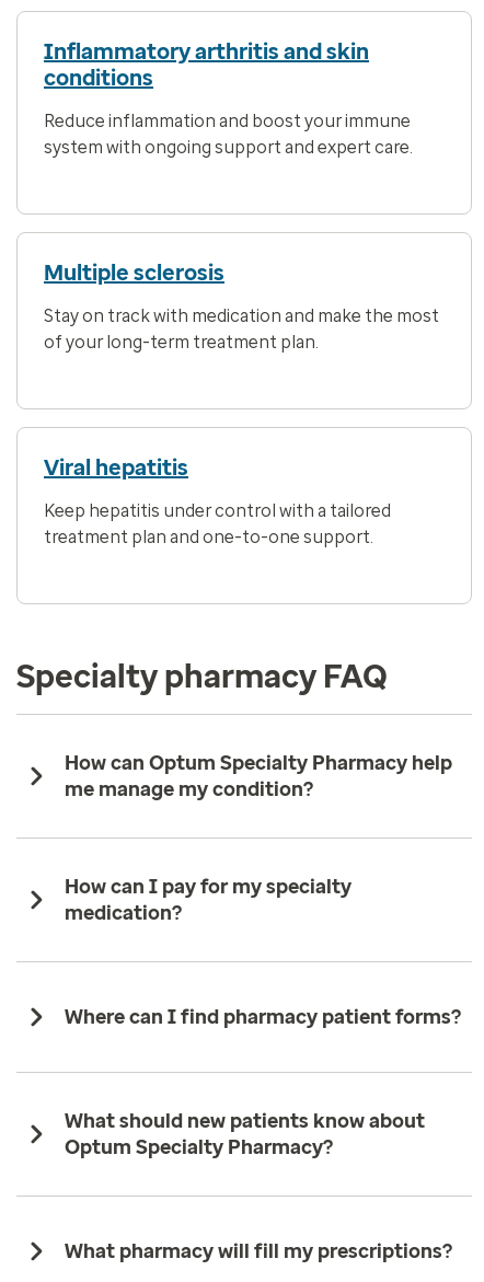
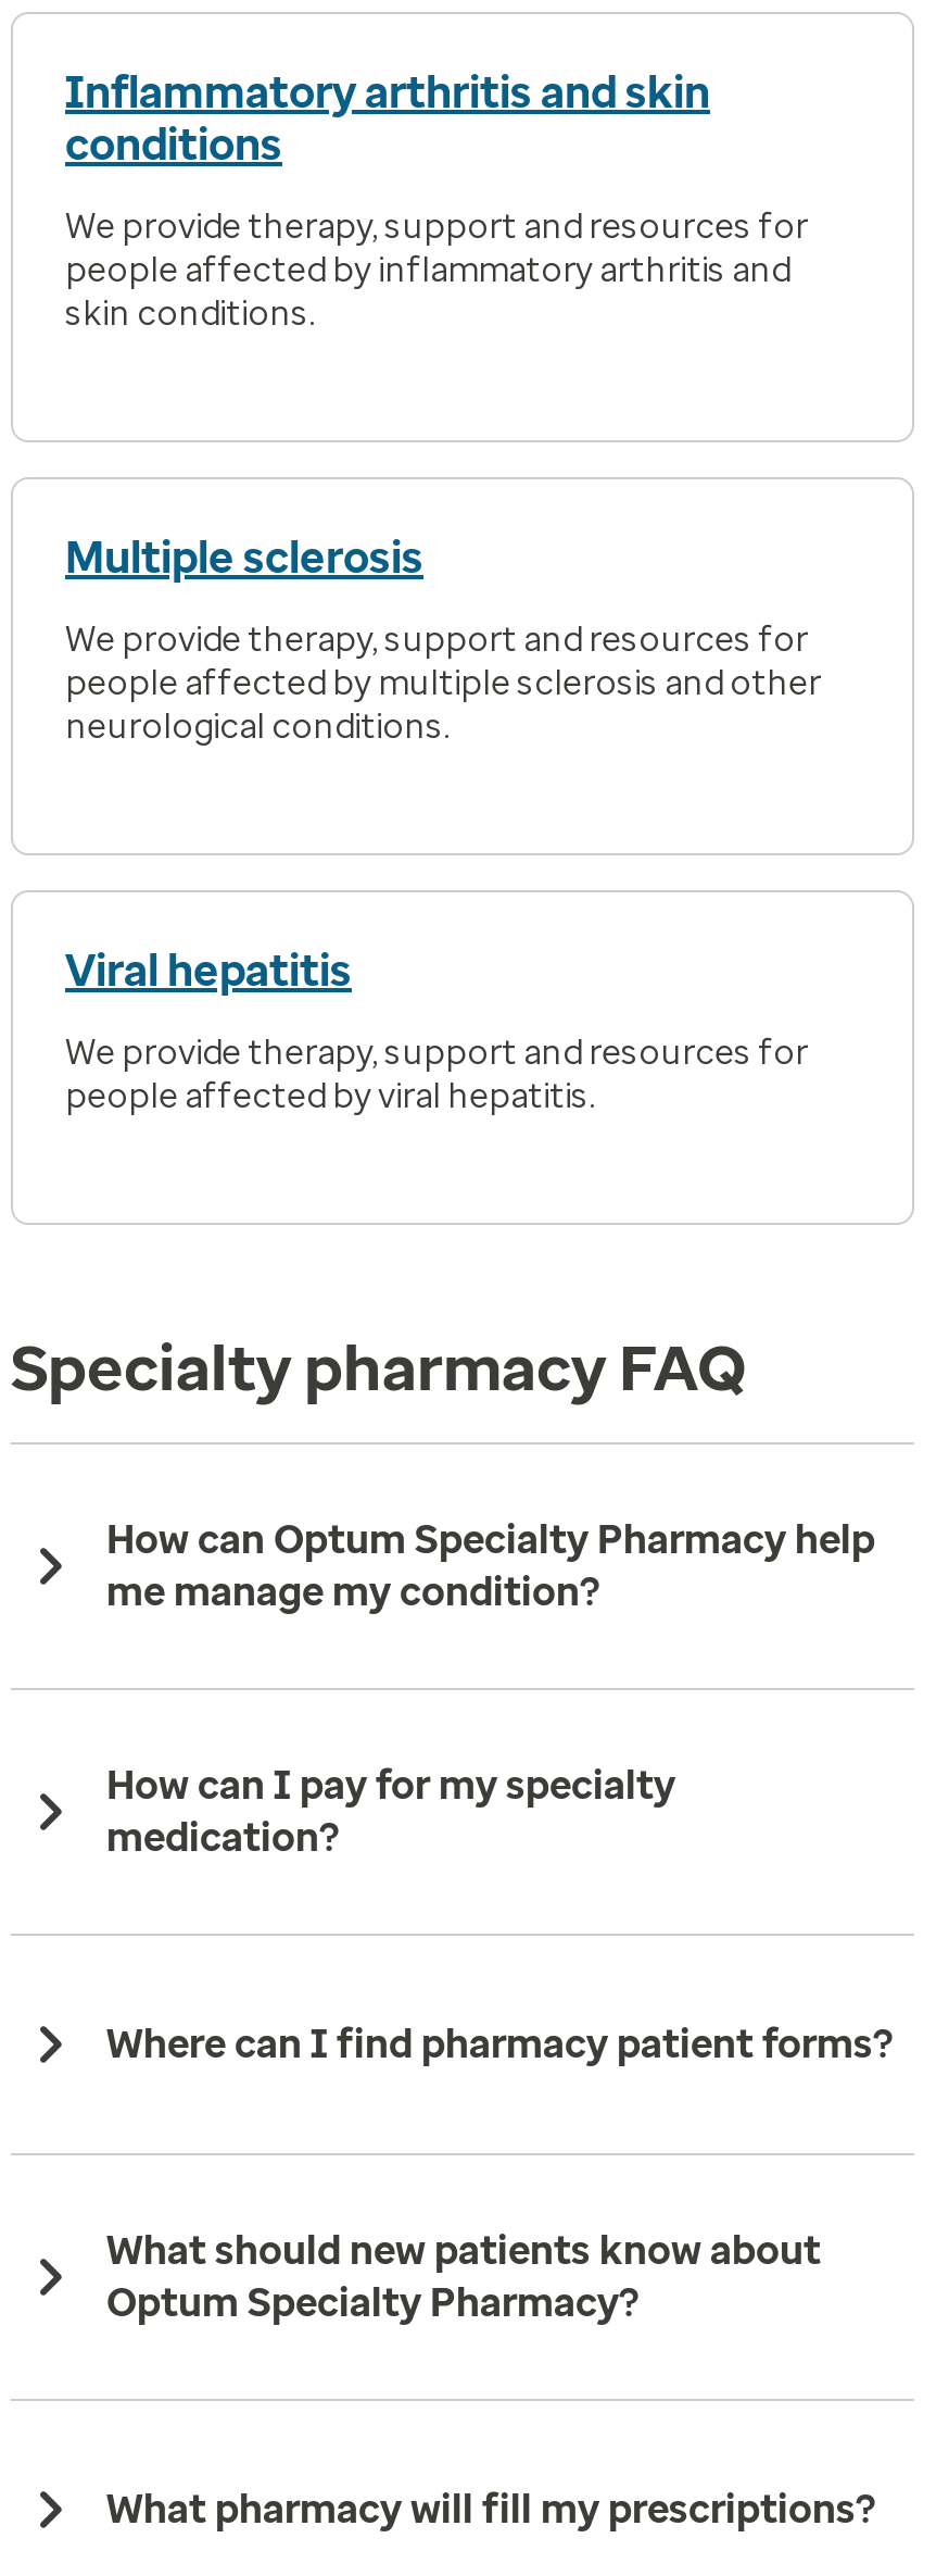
[44,111,413,158] Reduce inflammation and boost your immune | system with ongoing support and expert care. -> [65,206,808,334] We provide therapy, support and resources for | people affected by inflammatory arthritis and | skin conditions.
[44,306,439,353] Stay on track with medication and make the most | of your long-term treatment plan. -> [65,619,821,747] We provide therapy, support and resources for | people affected by multiple sclerosis and other | neurological conditions.
[44,500,391,548] Keep hepatitis under control with a tailored | treatment plan and one-to-one support. -> [65,1032,808,1116] We provide therapy, support and resources for | people affected by viral hepatitis.

